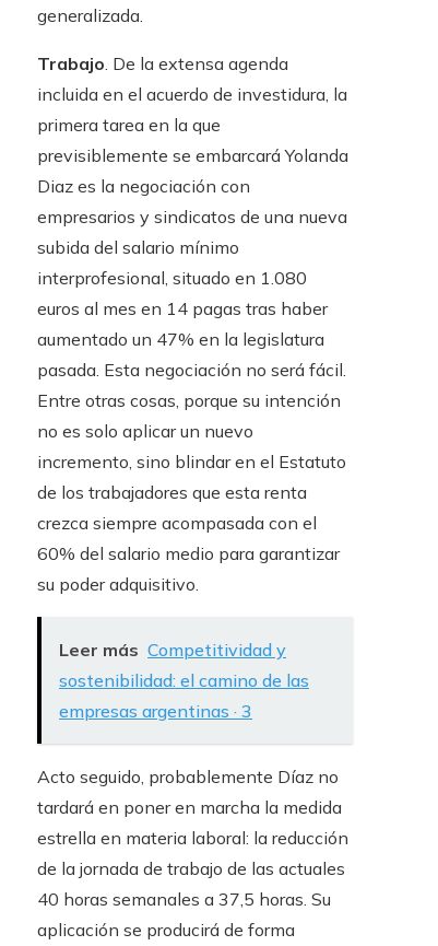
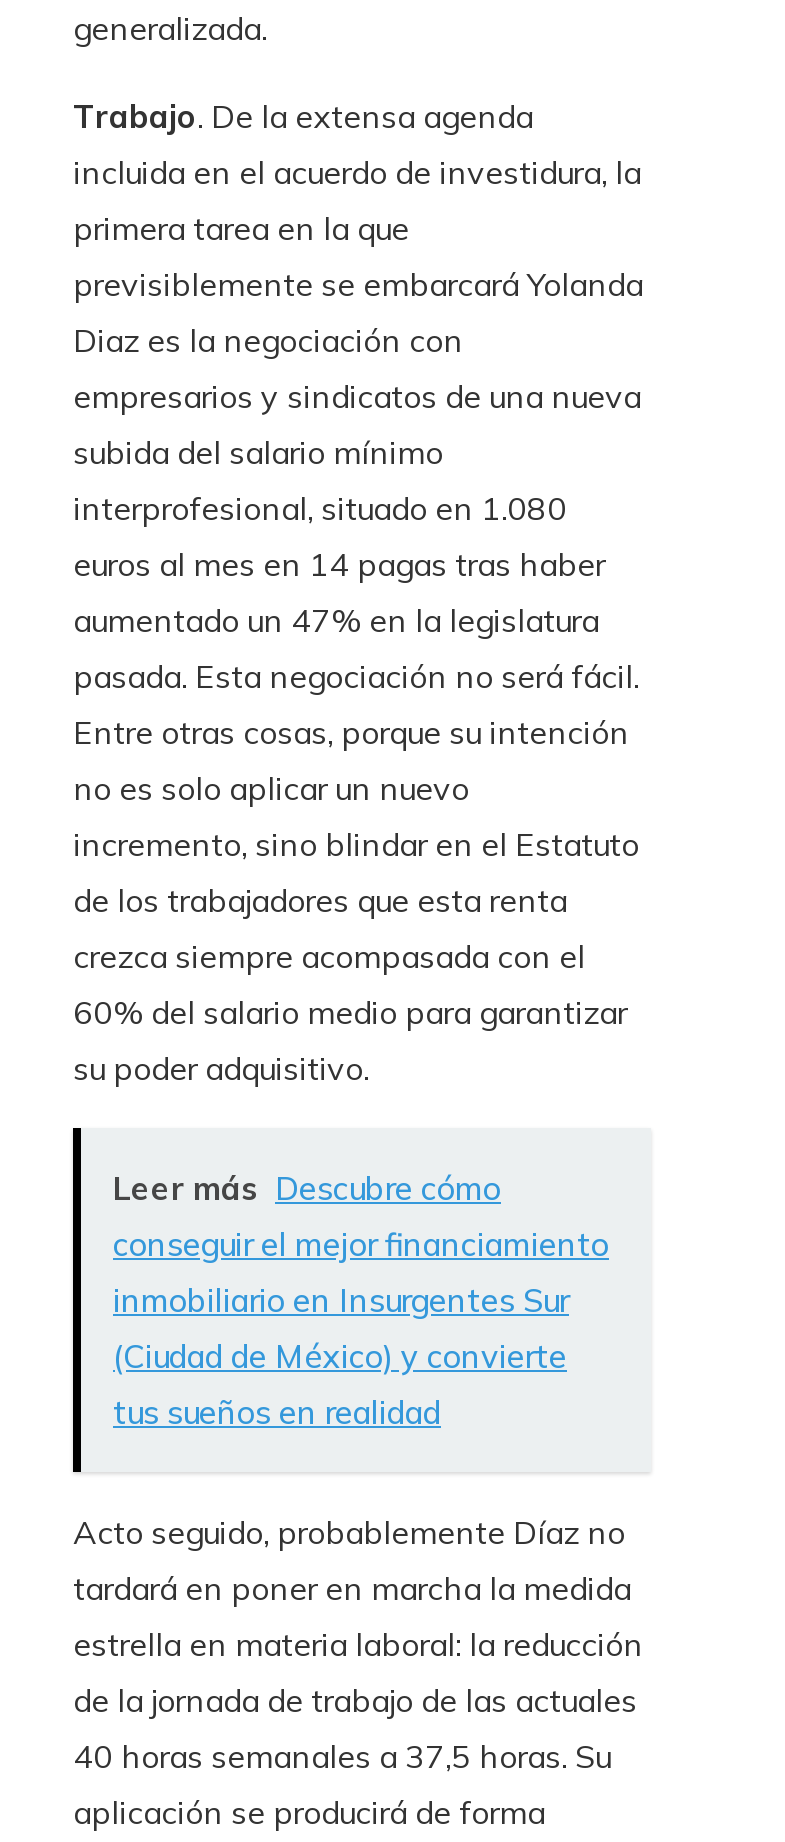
[59,639,309,722] Leer más Competitividad y | sostenibilidad: el camino de las | empresas argentinas · 3 -> [113,1168,609,1432] Leer más Descubre cómo | conseguir el mejor financiamiento | inmobiliario en Insurgentes Sur | (Ciudad de México) y convierte | tus sueños en realidad

